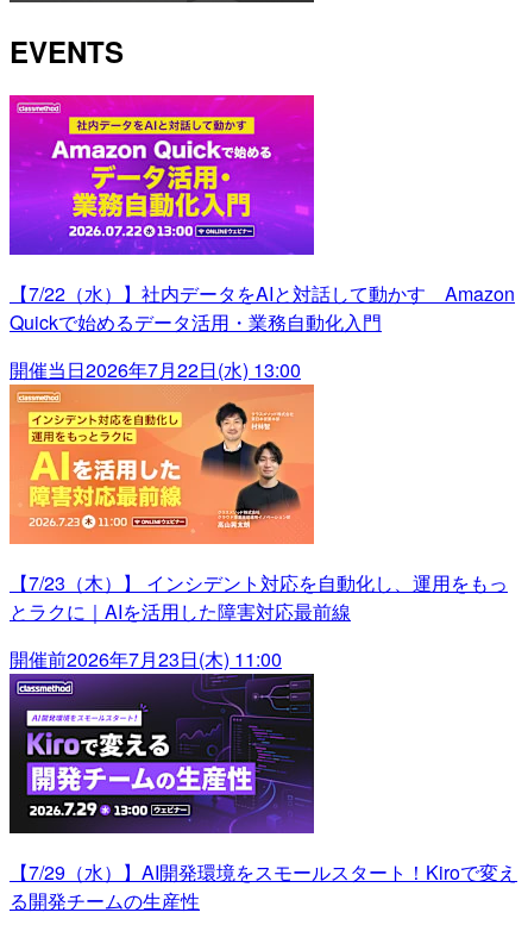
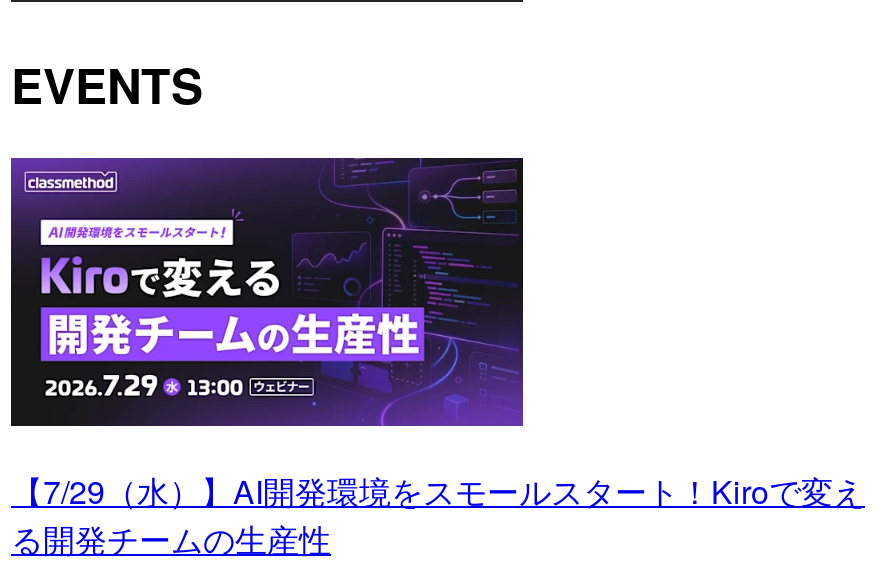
[8,94,515,384] [image] | 【7/22（水）】社内データをAIと対話して動かす Amazon | Quickで始めるデータ活用・業務自動化入門 | 開催当日2026年7月22日(水) 13:00 -> none
[8,393,508,673] [image] | 【7/23（木）】 インシデント対応を自動化し、運用をもっ | とラクに｜AIを活用した障害対応最前線 | 開催前2026年7月23日(木) 11:00 -> none

